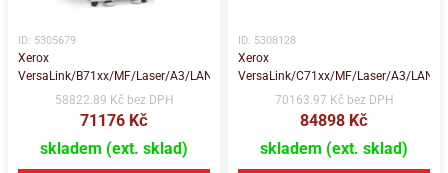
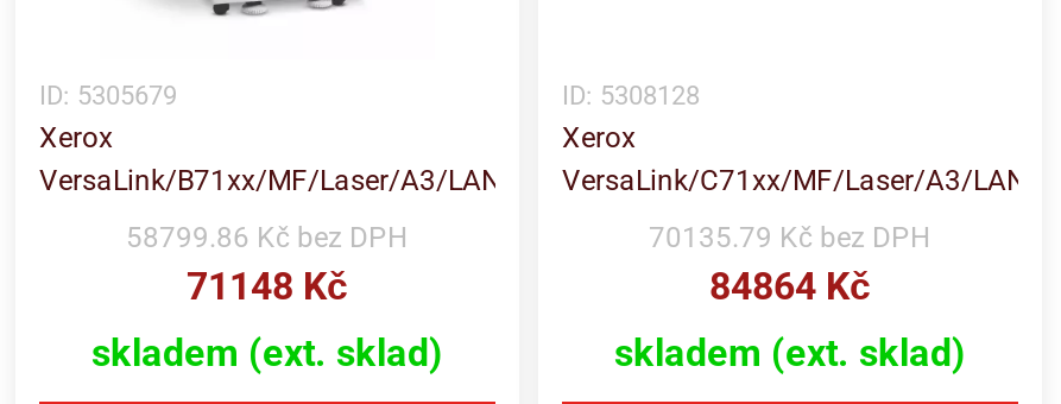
[54,93,173,107] 58822.89 Kč bez DPH -> [126,221,409,254] 58799.86 Kč bez DPH
[274,93,393,107] 70163.97 Kč bez DPH -> [649,221,931,254] 70135.79 Kč bez DPH
[80,111,148,130] 71176 Kč -> [187,264,348,309] 71148 Kč
[300,111,368,130] 84898 Kč -> [709,264,871,309] 84864 Kč

